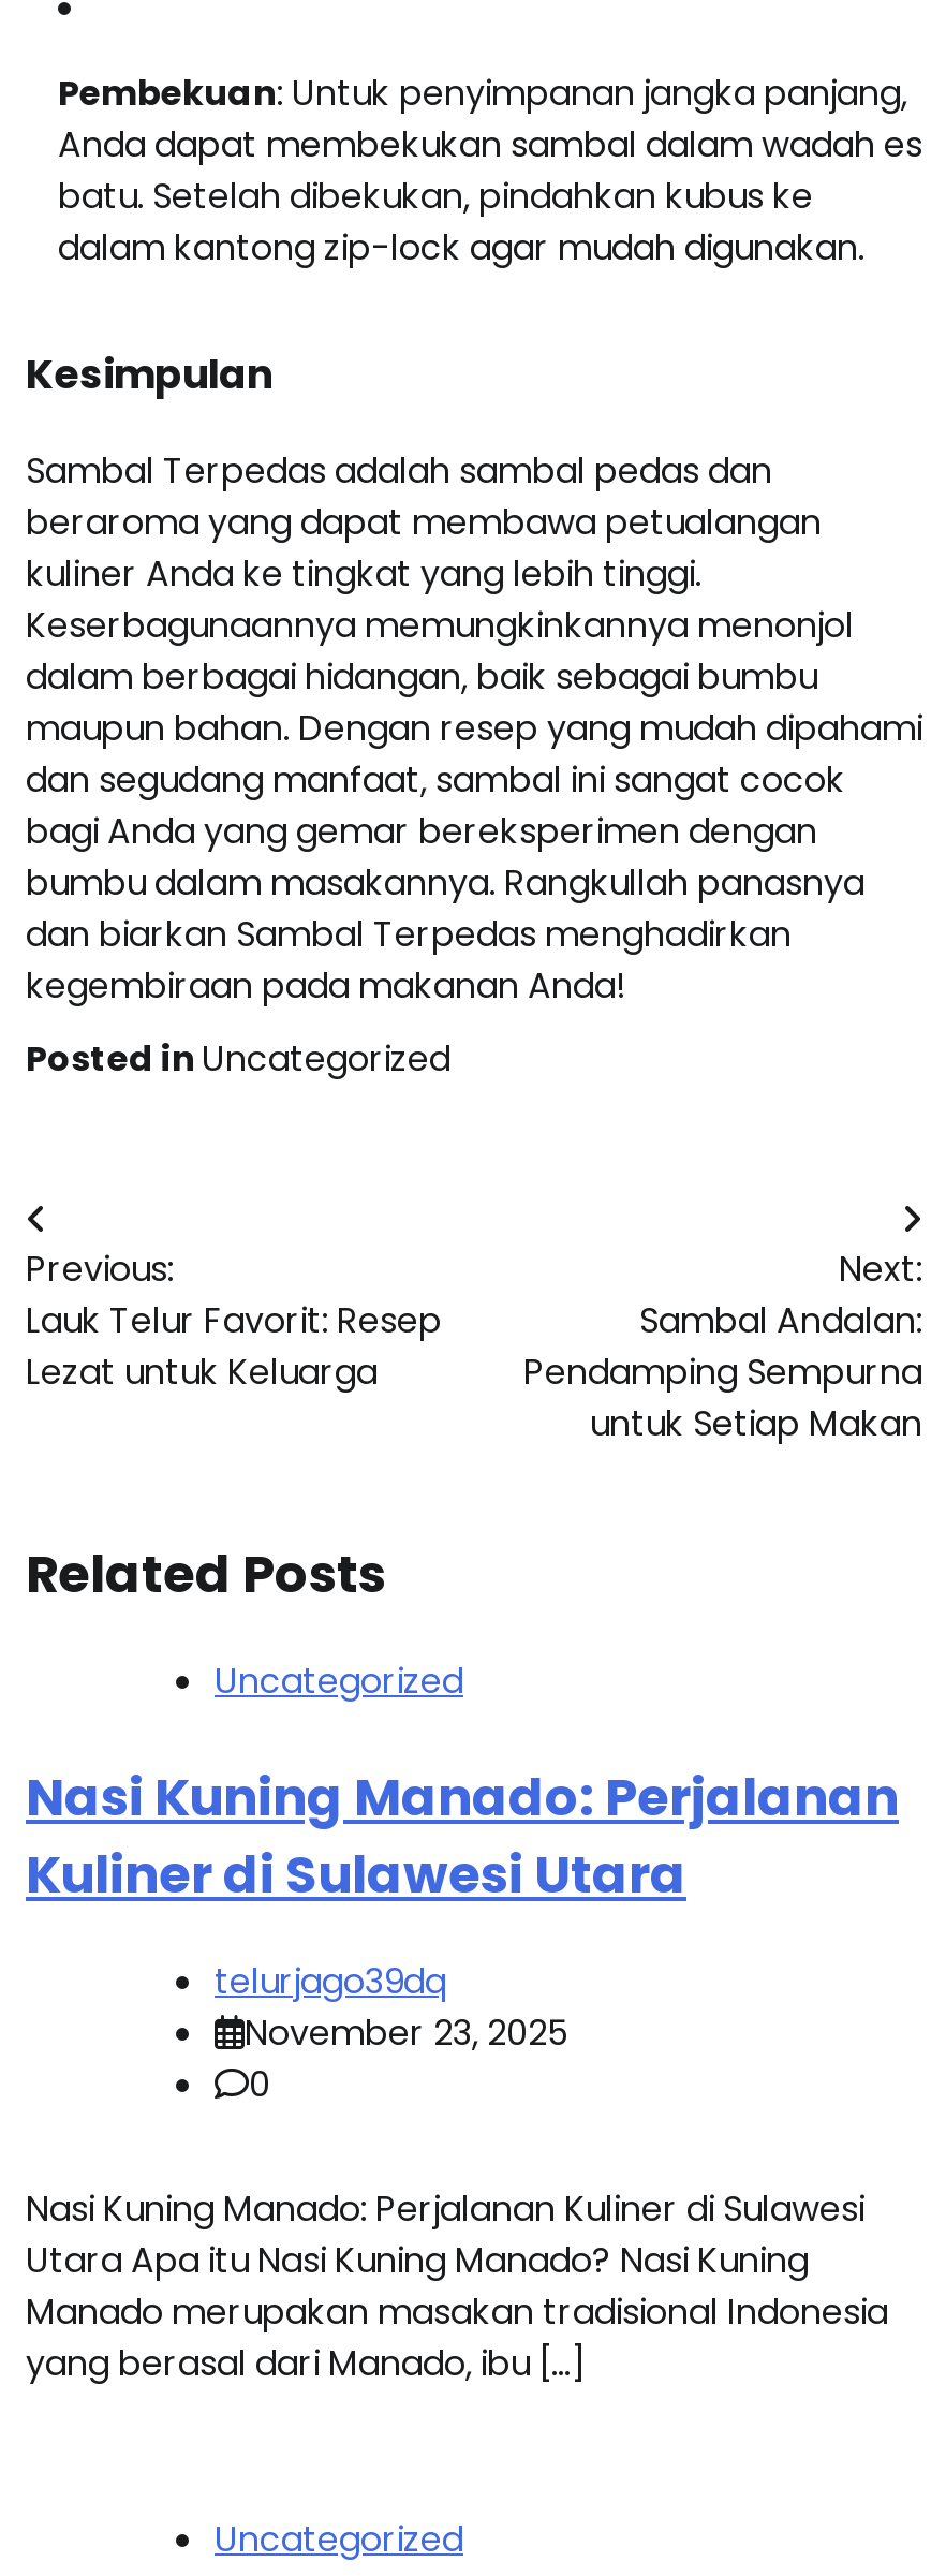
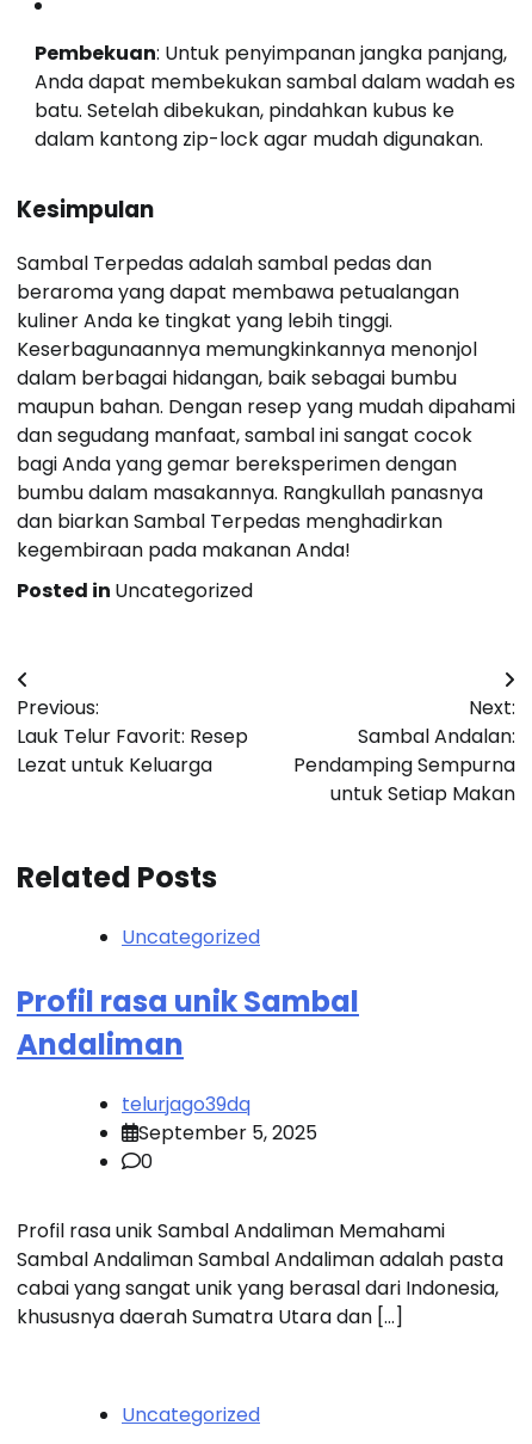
[26,1761,899,1910] Nasi Kuning Manado: Perjalanan | Kuliner di Sulawesi Utara -> [17,982,359,1064] Profil rasa unik Sambal | Andaliman
[245,2008,568,2057] November 23, 2025 -> [138,1119,317,1146] September 5, 2025
[26,2184,888,2388] Nasi Kuning Manado: Perjalanan Kuliner di Sulawesi | Utara Apa itu Nasi Kuning Manado? Nasi Kuning | Manado merupakan masakan tradisional Indonesia | yang berasal dari Manado, ibu […] -> [17,1217,503,1330] Profil rasa unik Sambal Andaliman Memahami | Sambal Andaliman Sambal Andaliman adalah pasta | cabai yang sangat unik yang berasal dari Indonesia, | khususnya daerah Sumatra Utara dan […]

